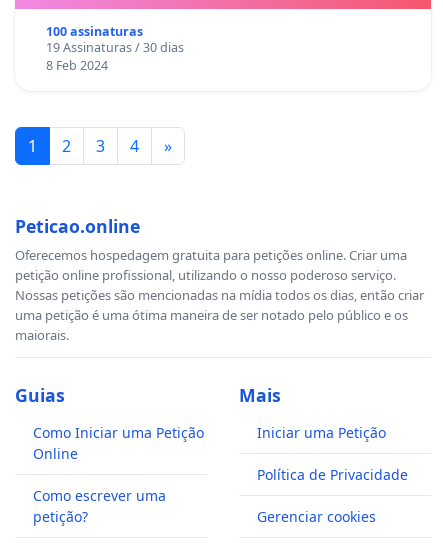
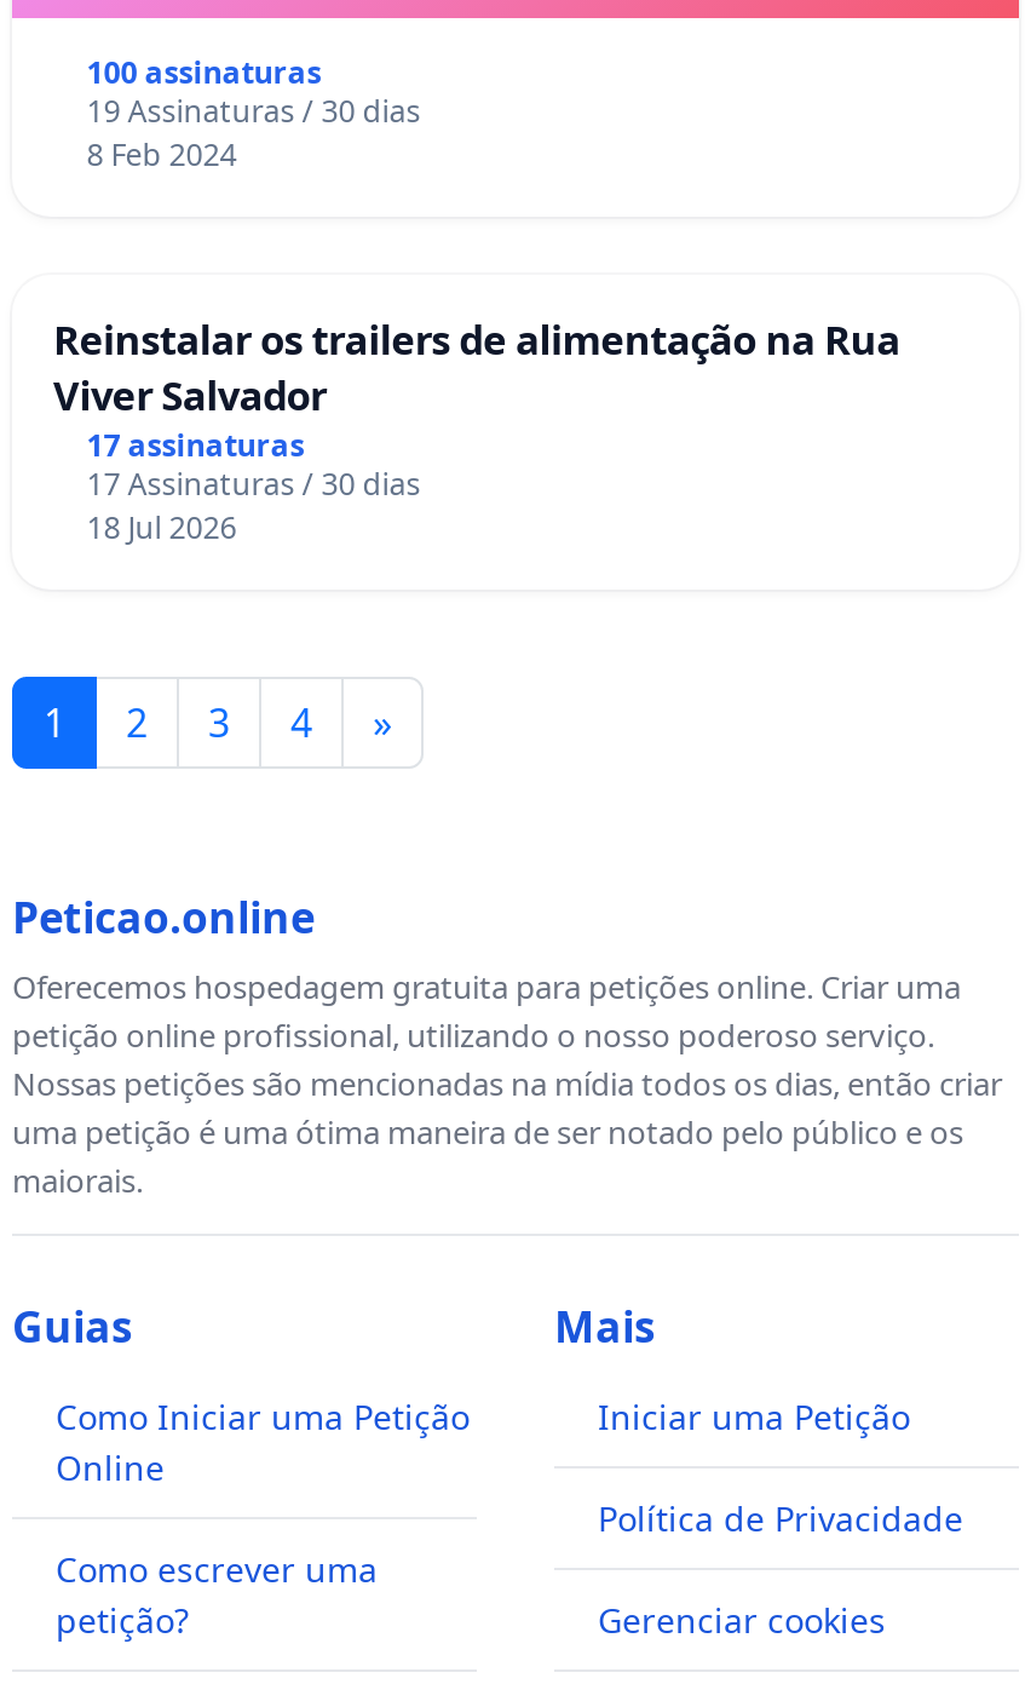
none -> [53,310,900,547] Reinstalar os trailers de alimentação na Rua | Viver Salvador | 17 assinaturas | 17 Assinaturas / 30 dias | 18 Jul 2026

